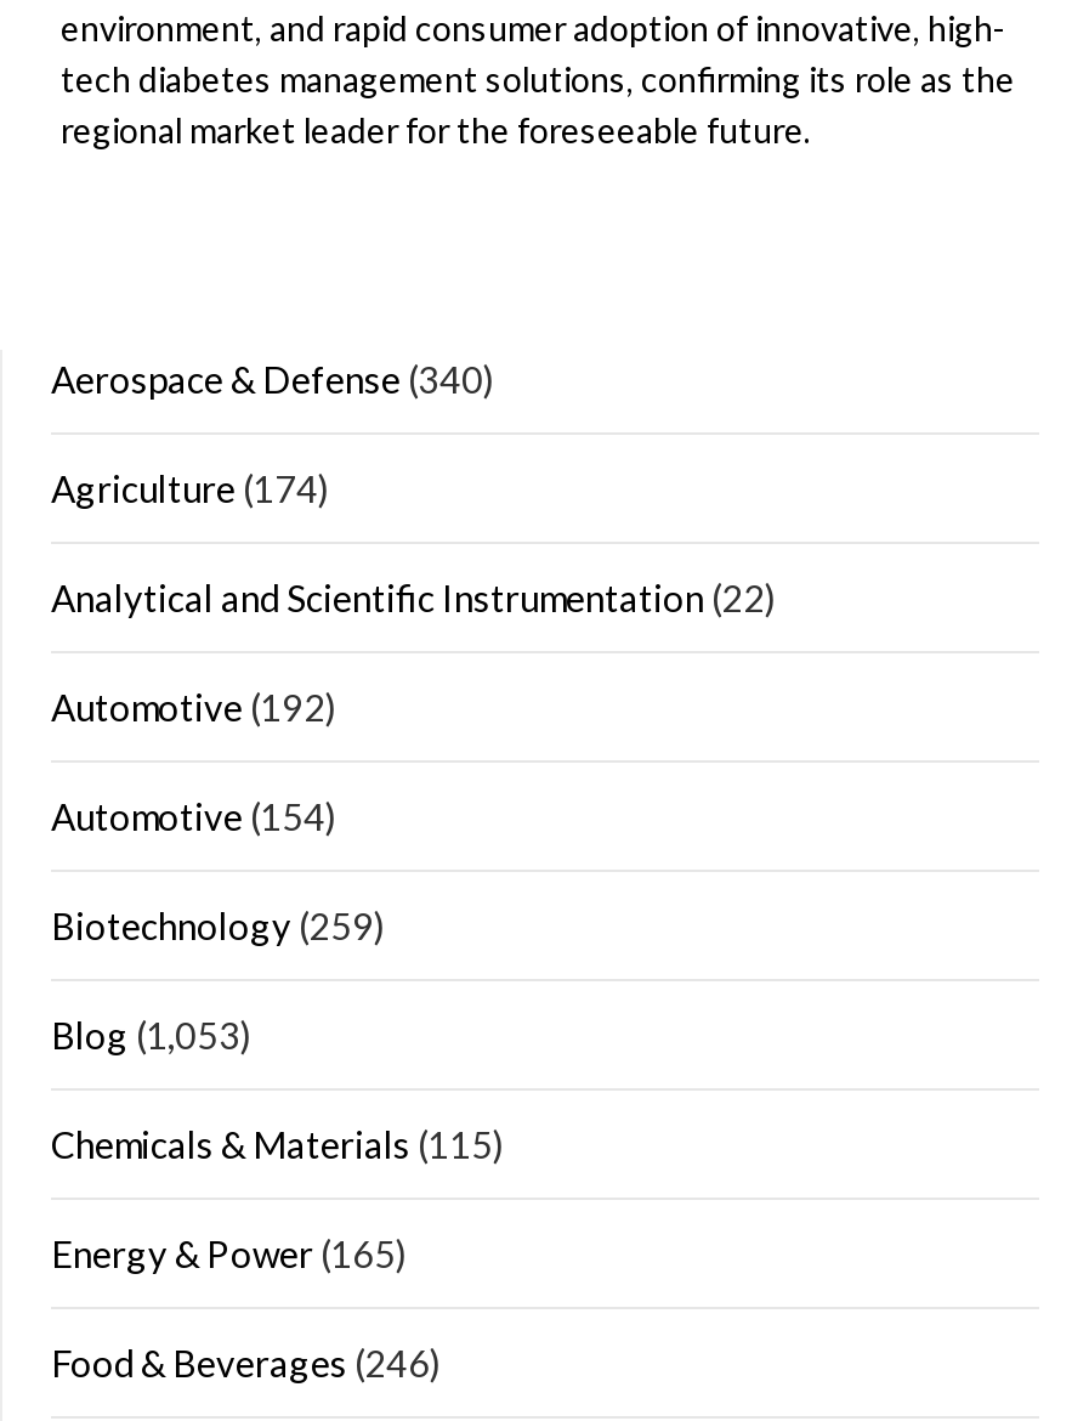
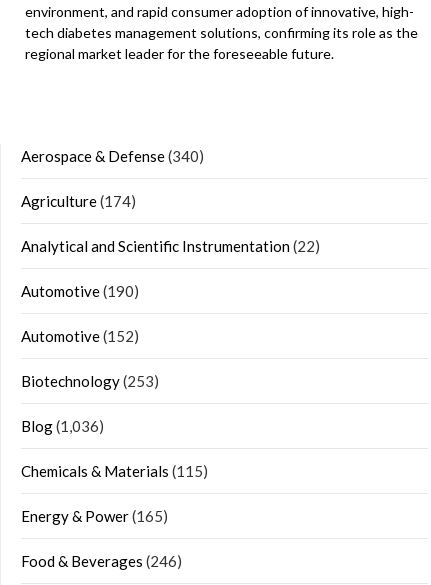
[51,685,338,729] Automotive (192) -> [21,282,139,300] Automotive (190)
[51,794,338,838] Automotive (154) -> [21,327,139,345] Automotive (152)
[51,904,386,947] Biotechnology (259) -> [21,372,159,390] Biotechnology (253)
[51,1013,253,1057] Blog (1,053) -> [21,417,104,435] Blog (1,036)

